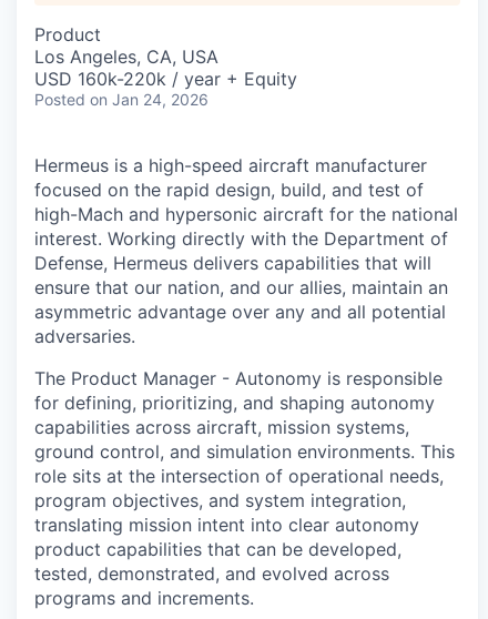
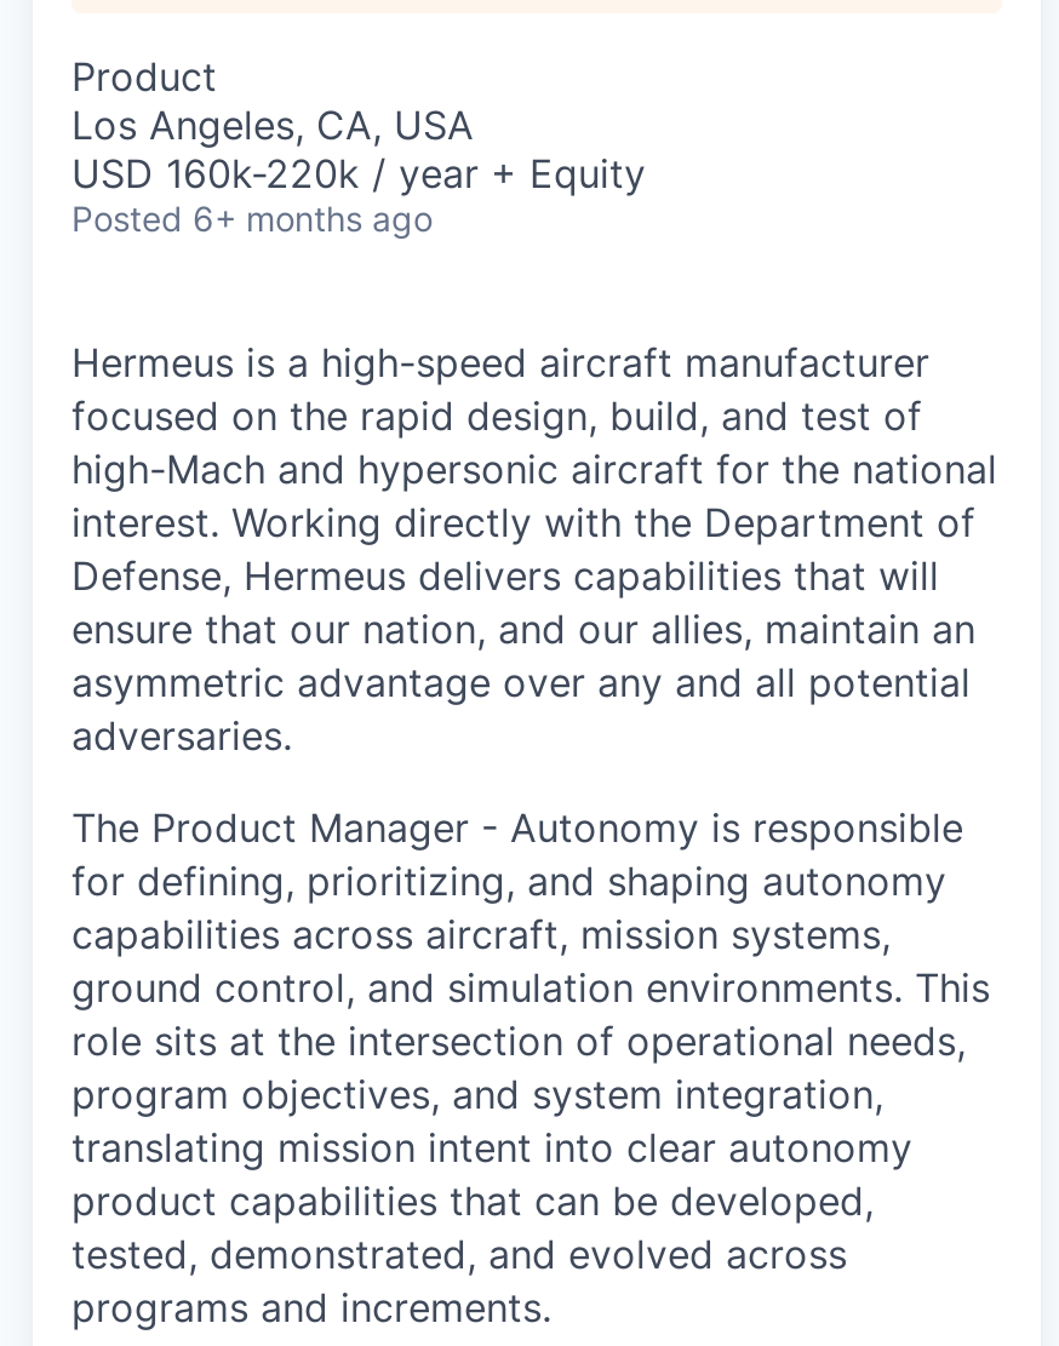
[34,90,209,109] Posted on Jan 24, 2026 -> [71,197,433,239] Posted 6+ months ago

